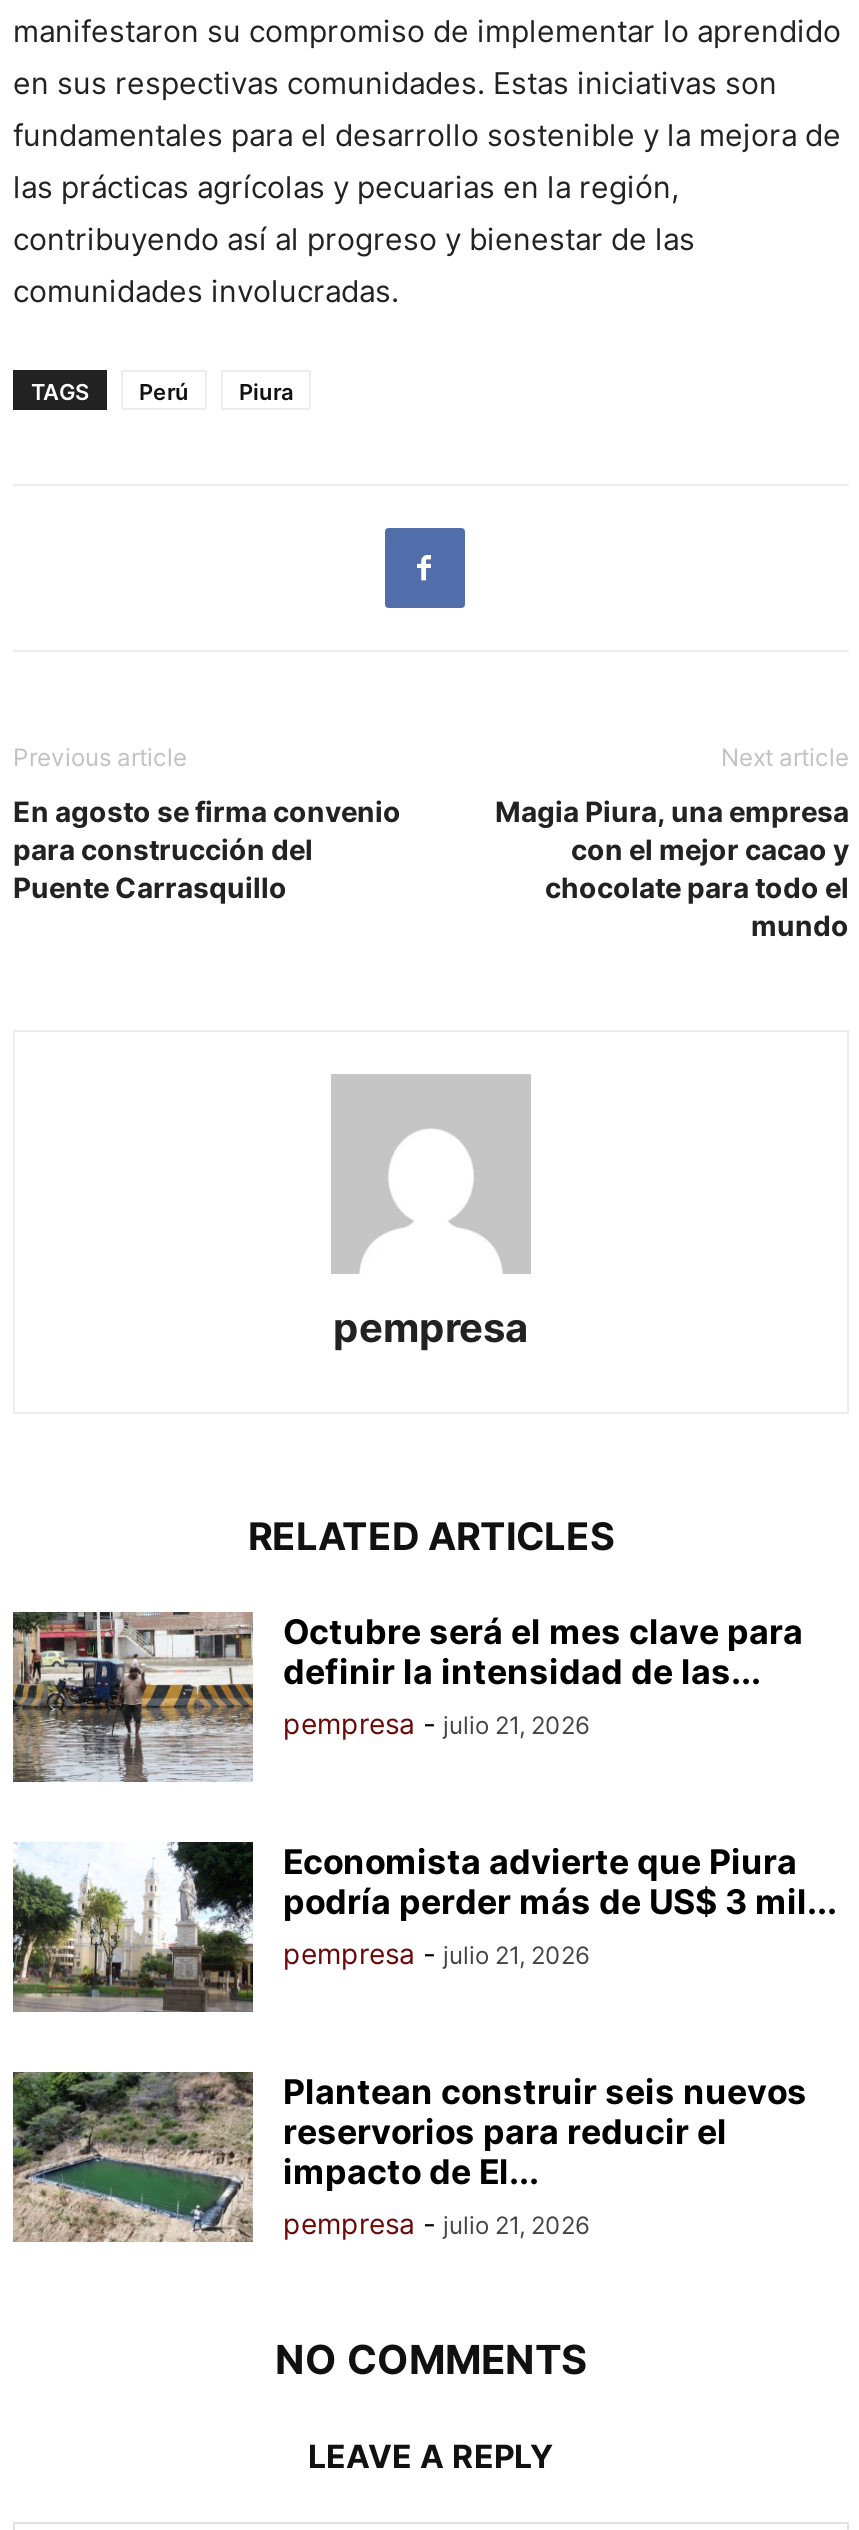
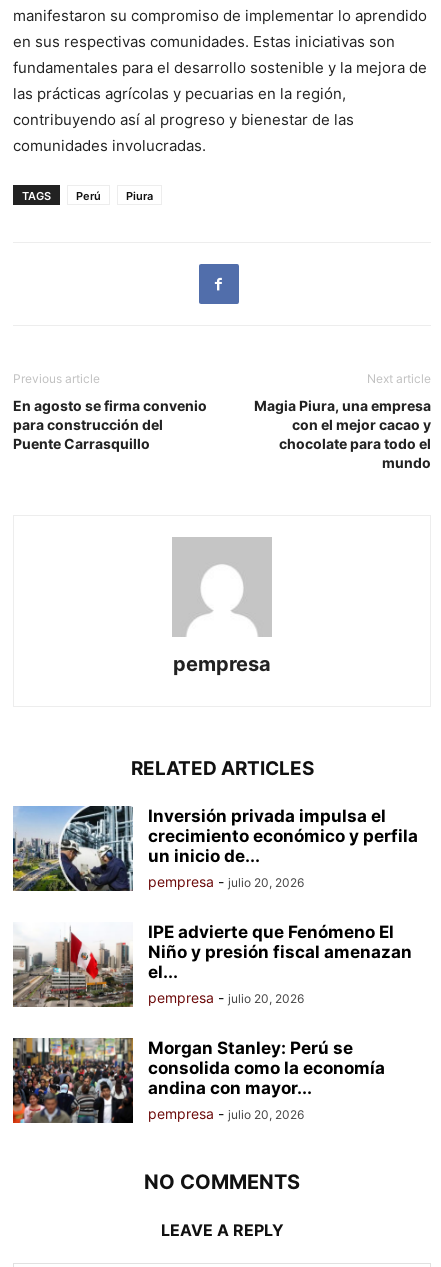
[11,1610,803,1784] [image] | Octubre será el mes clave para | definir la intensidad de las... | pempresa - julio 21, 2026 -> [12,805,418,892] [image] | Inversión privada impulsa el | crecimiento económico y perfila | un inicio de... | pempresa - julio 20, 2026
[11,1840,837,2014] [image] | Economista advierte que Piura | podría perder más de US$ 3 mil... | pempresa - julio 21, 2026 -> [12,922,412,1008] [image] | IPE advierte que Fenómeno El | Niño y presión fiscal amenazan | el... | pempresa - julio 20, 2026
[11,2070,807,2244] [image] | Plantean construir seis nuevos | reservorios para reducir el | impacto de El... | pempresa - julio 21, 2026 -> [12,1038,385,1124] [image] | Morgan Stanley: Perú se | consolida como la economía | andina con mayor... | pempresa - julio 20, 2026

